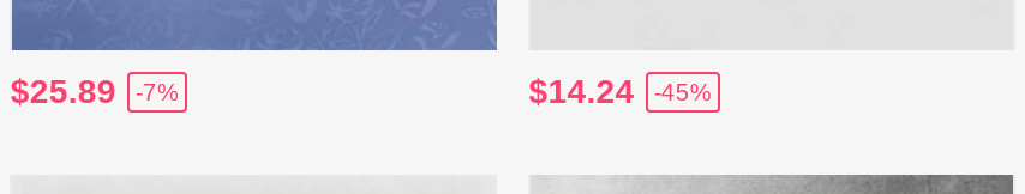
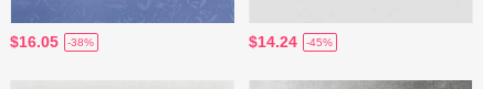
[10,72,179,110] $25.89 | -7% -> [10,33,95,51] $16.05 | -38%

